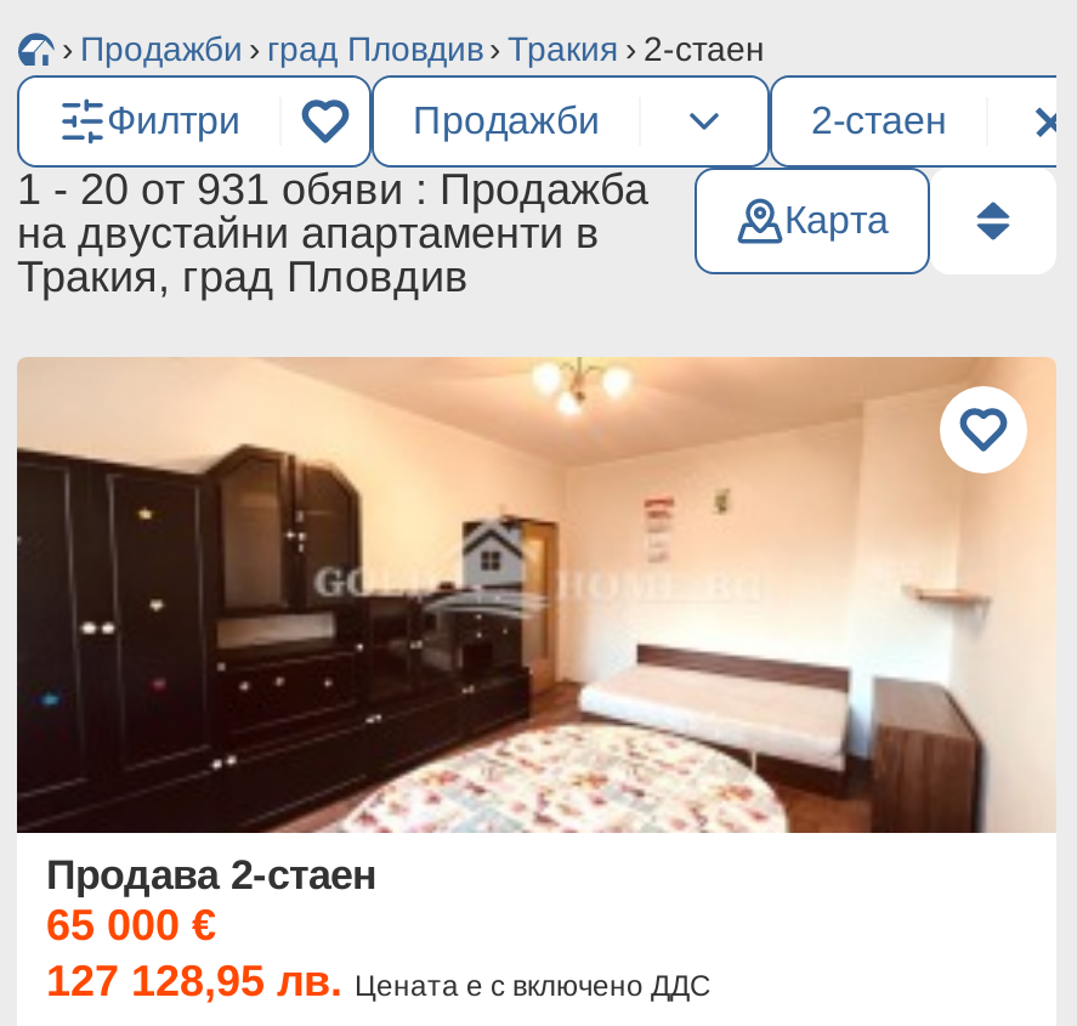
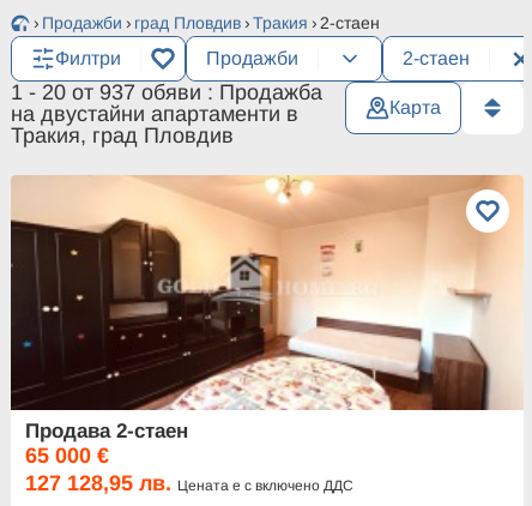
[17,165,648,214] 1 - 20 от 931 обяви :Продажба -> [11,80,322,104] 1 - 20 от 937 обяви :Продажба

